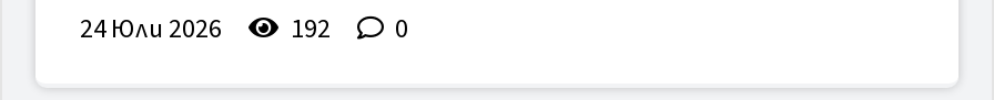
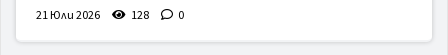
[80,10,331,48] 24 Юли 2026 | 192 -> [36,7,149,24] 21 Юли 2026 | 128

